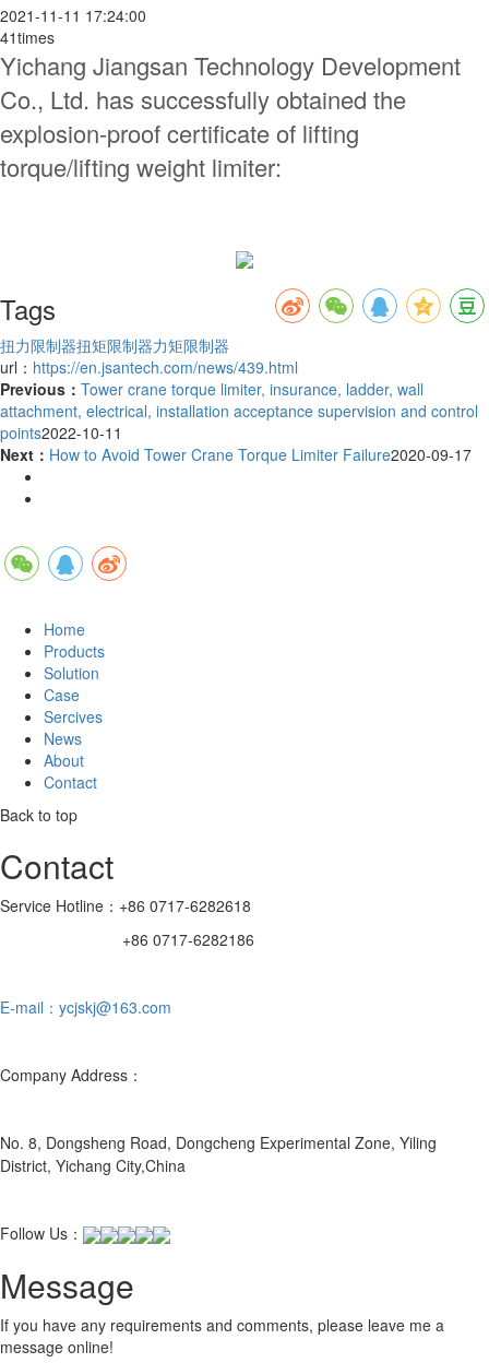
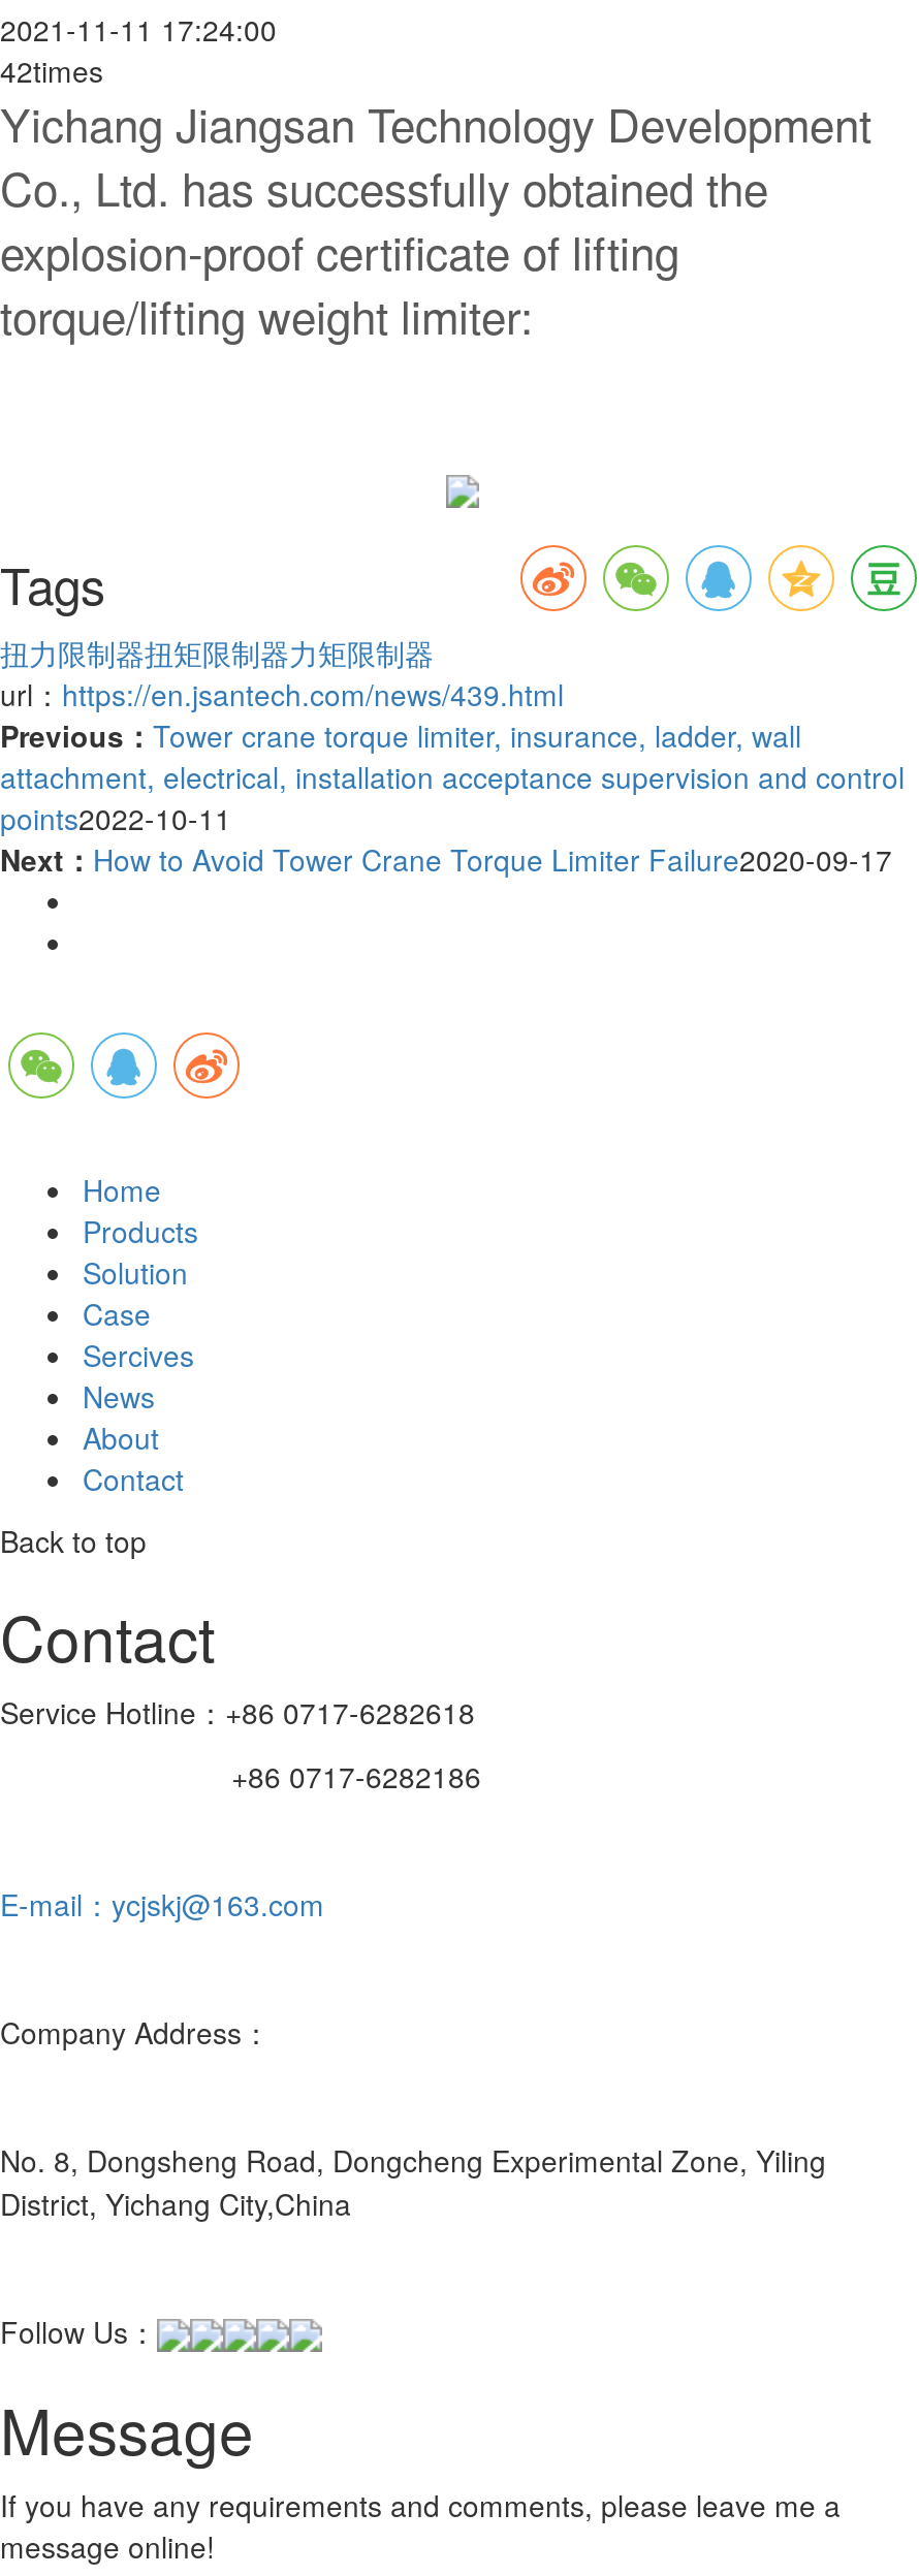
[0,26,55,48] 41times -> [0,49,103,90] 42times

